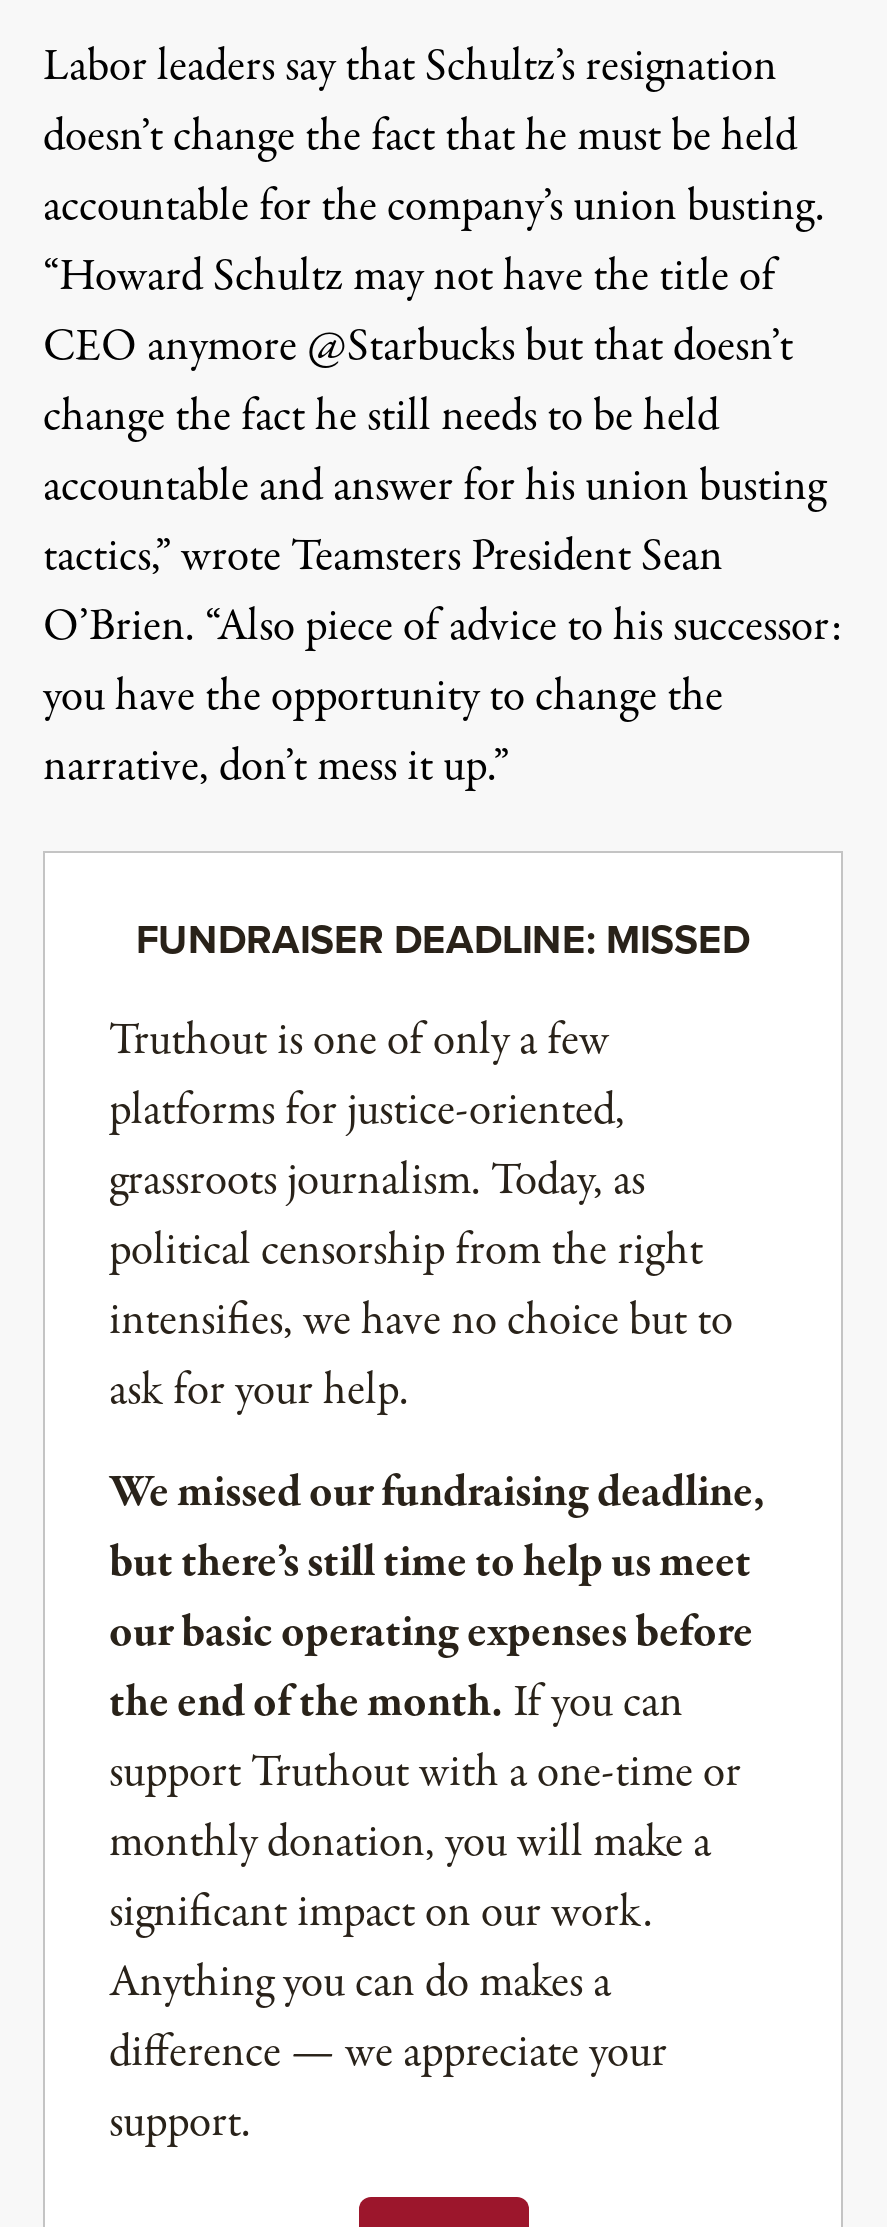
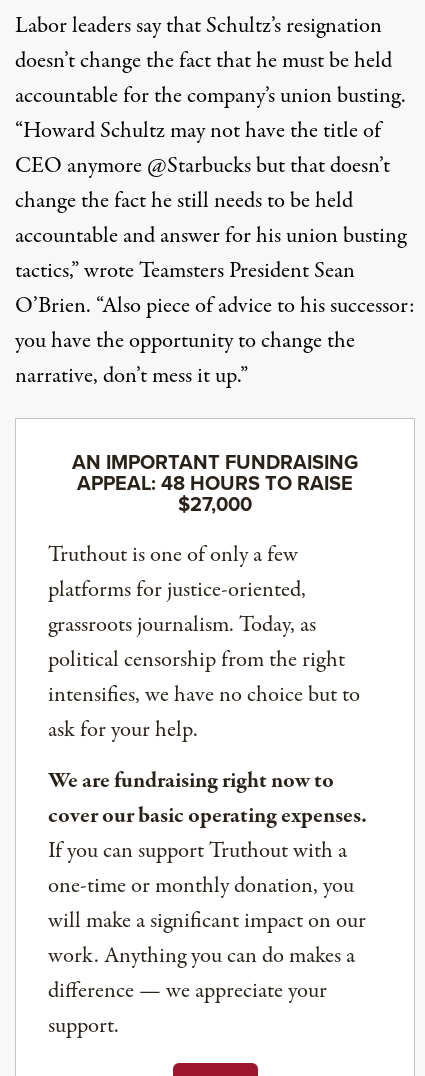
[136,909,750,967] FUNDRAISER DEADLINE: MISSED -> [72,447,358,518] AN IMPORTANT FUNDRAISING | APPEAL: 48 HOURS TO RAISE | $27,000
moved [109,1009,733,1423] -> [48,539,360,746]: Truthout is one of only a few | platforms for justice-oriented, | grassroots journalism. Today, as | political censorship from the right | intensifies, we have no choice but to | ask for your help.
[109,1461,765,2015] We missed our fundraising deadline, | but there’s still time to help us meet | our basic operating expenses before | the end of the month. If you can | support Truthout with a one-time or | monthly donation, you will make a | significant impact on our work. | Anything you can do makes a -> [48,765,367,972] We are fundraising right now to | cover our basic operating expenses. | If you can support Truthout with a | one-time or monthly donation, you | will make a significant impact on our | work. Anything you can do makes a

